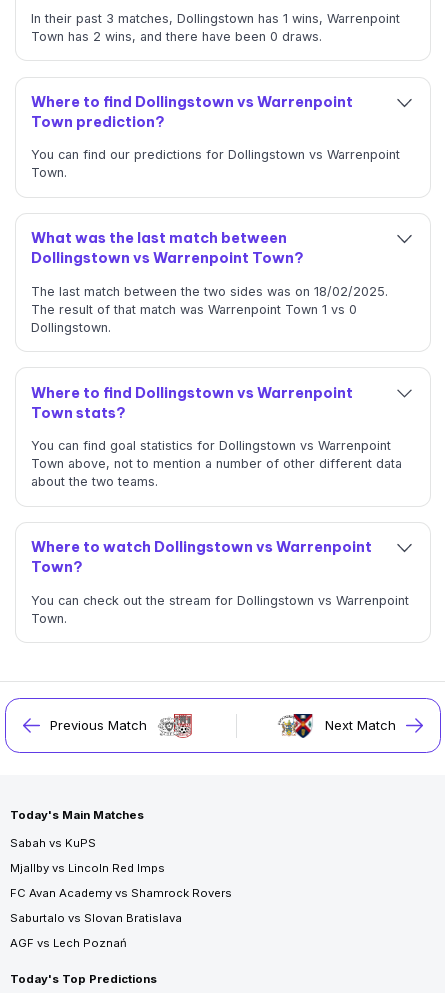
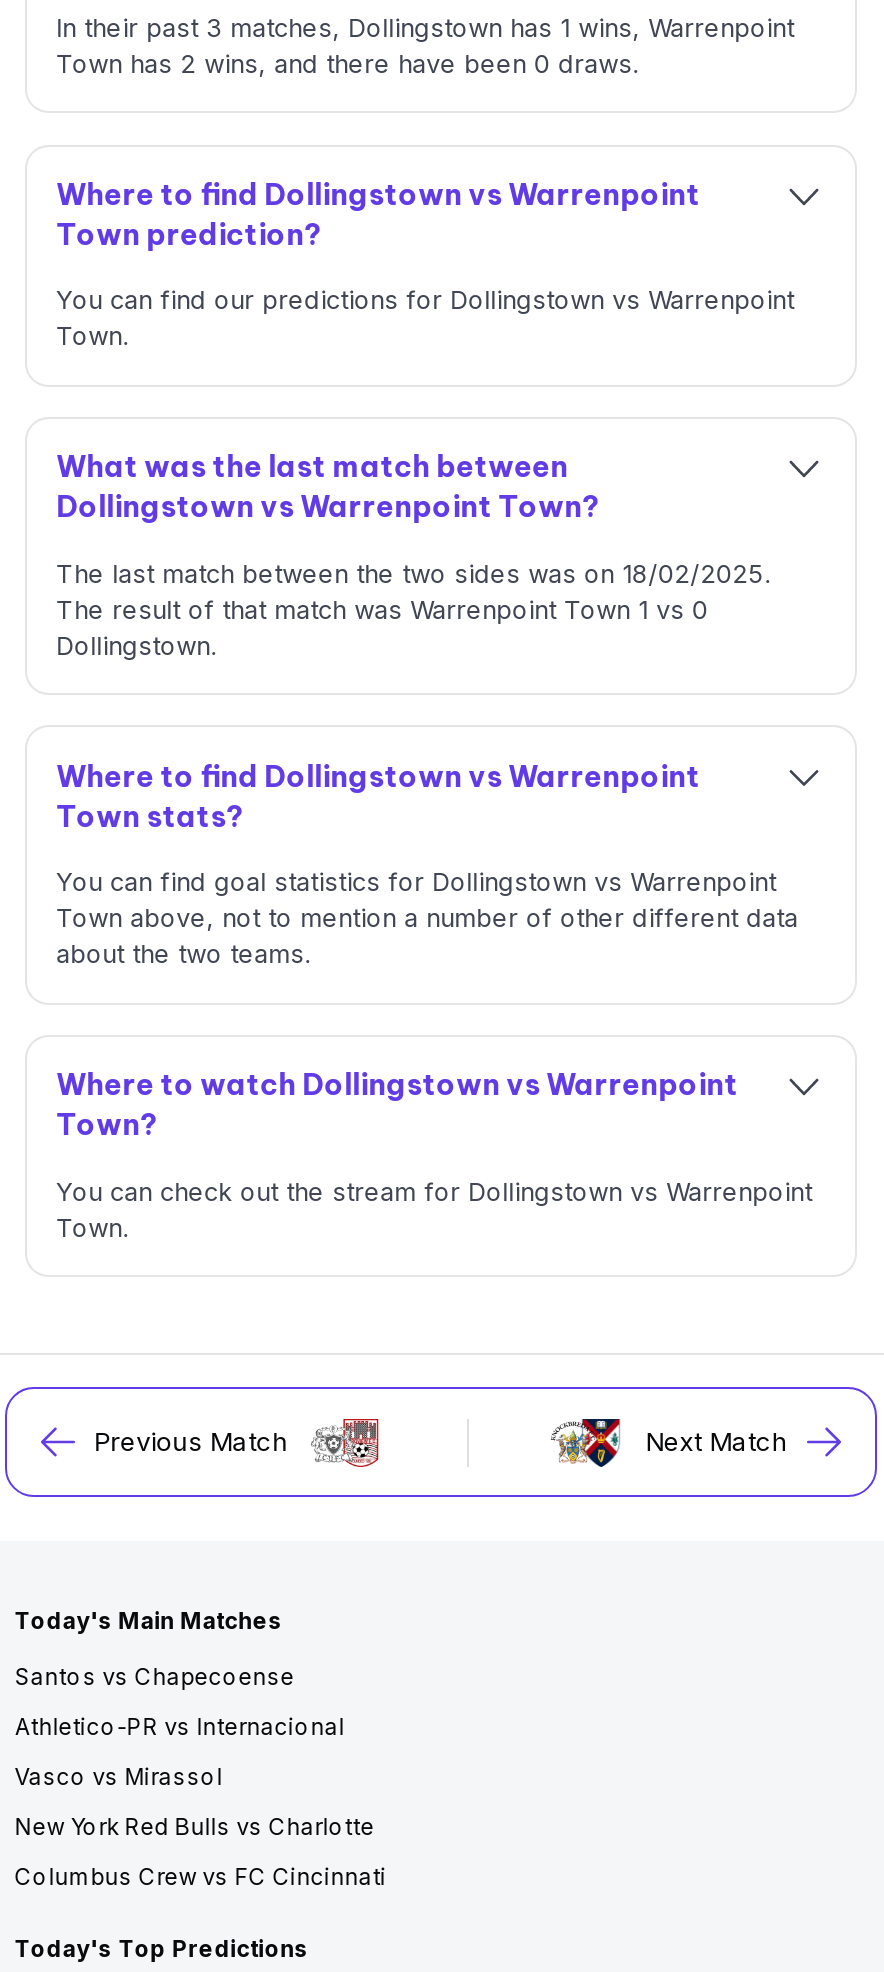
[10,836,96,850] Sabah vs KuPS -> [15,1663,295,1691] Santos vs Chapecoense
[10,861,165,875] Mjallby vs Lincoln Red Imps -> [15,1713,345,1741] Athletico-PR vs Internacional
[10,886,232,900] FC Avan Academy vs Shamrock Rovers -> [15,1763,223,1791] Vasco vs Mirassol
[10,911,182,925] Saburtalo vs Slovan Bratislava -> [15,1813,375,1841] New York Red Bulls vs Charlotte
[10,936,127,950] AGF vs Lech Poznań -> [15,1863,387,1891] Columbus Crew vs FC Cincinnati

